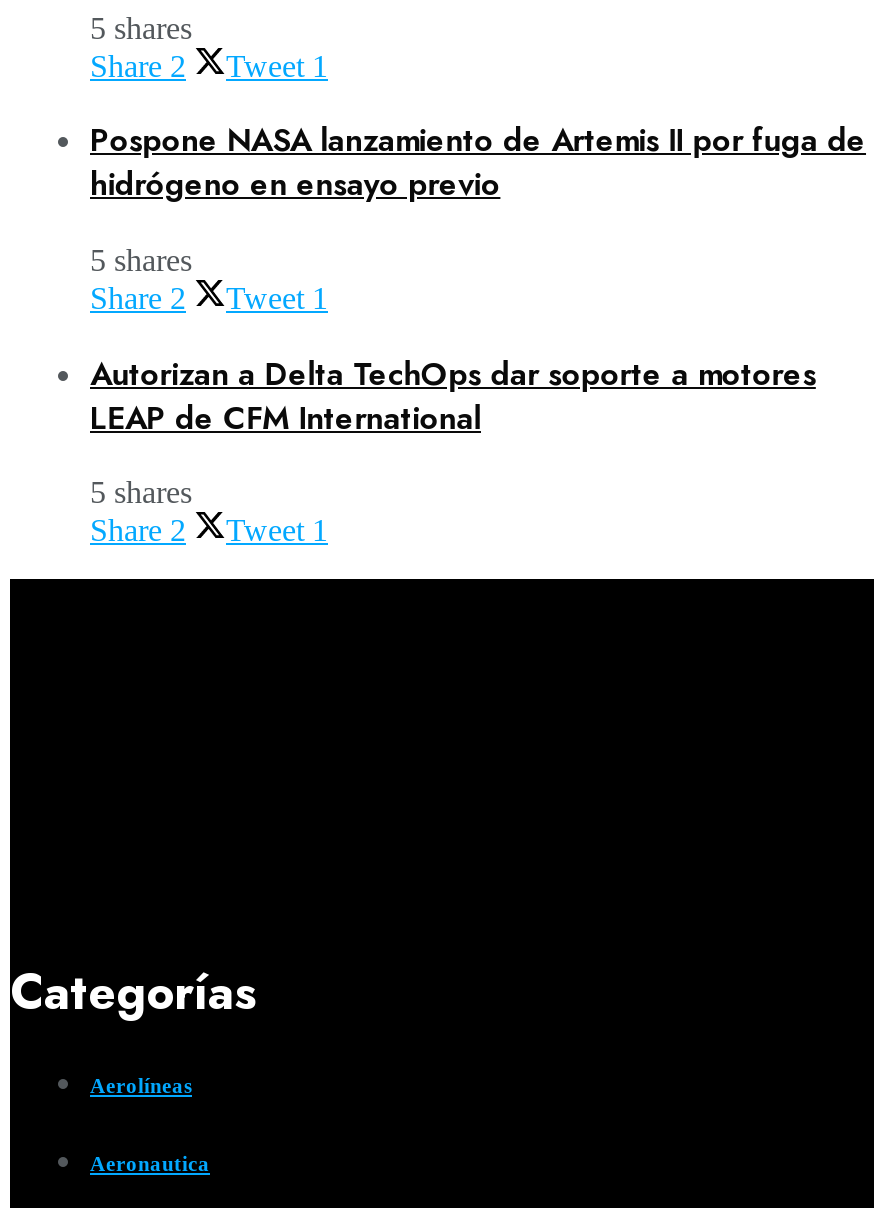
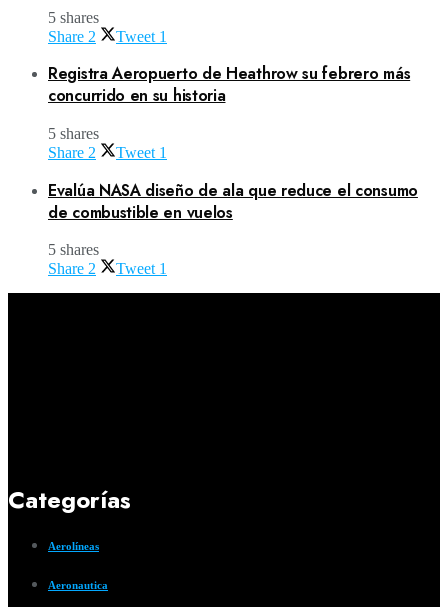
[90,117,866,207] Pospone NASA lanzamiento de Artemis II por fuga de | hidrógeno en ensayo previo -> [48,62,410,107] Registra Aeropuerto de Heathrow su febrero más | concurrido en su historia
[90,350,816,440] Autorizan a Delta TechOps dar soporte a motores | LEAP de CFM International -> [48,179,418,224] Evalúa NASA diseño de ala que reduce el consumo | de combustible en vuelos

